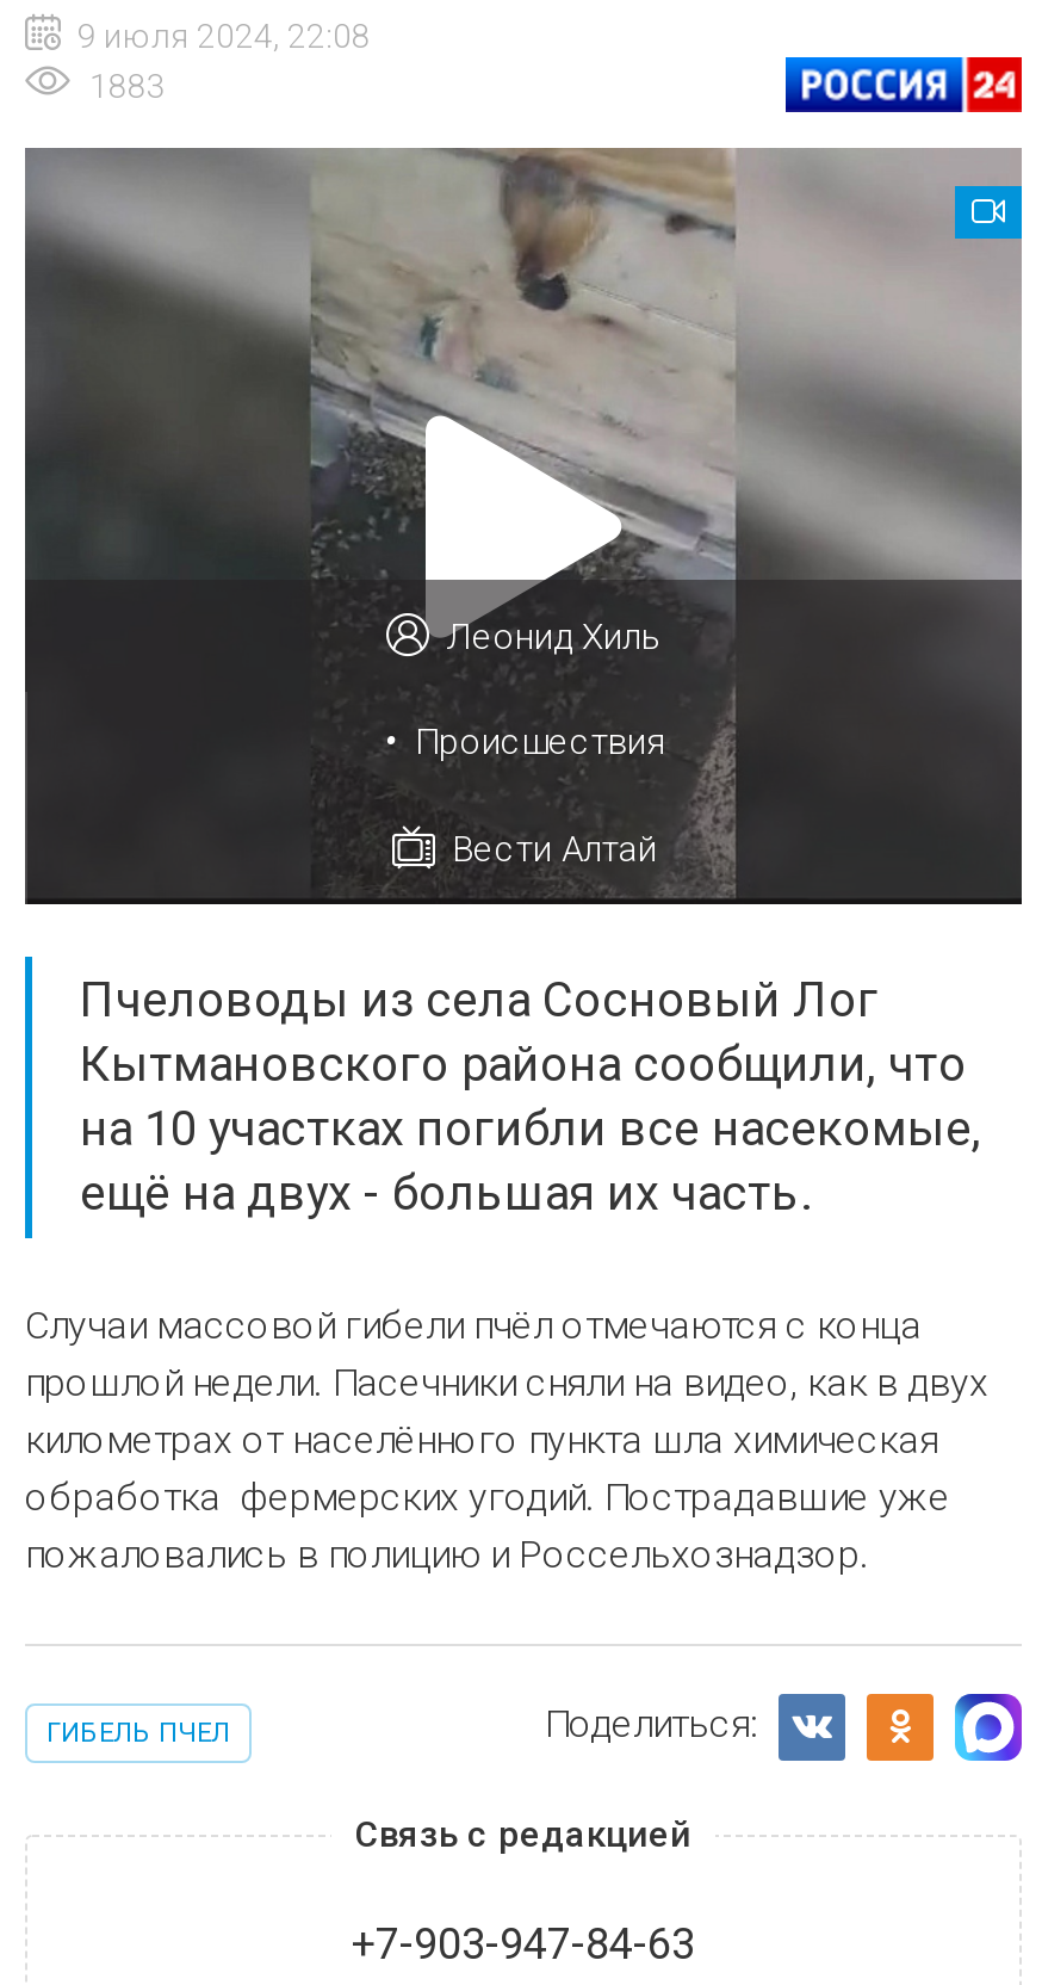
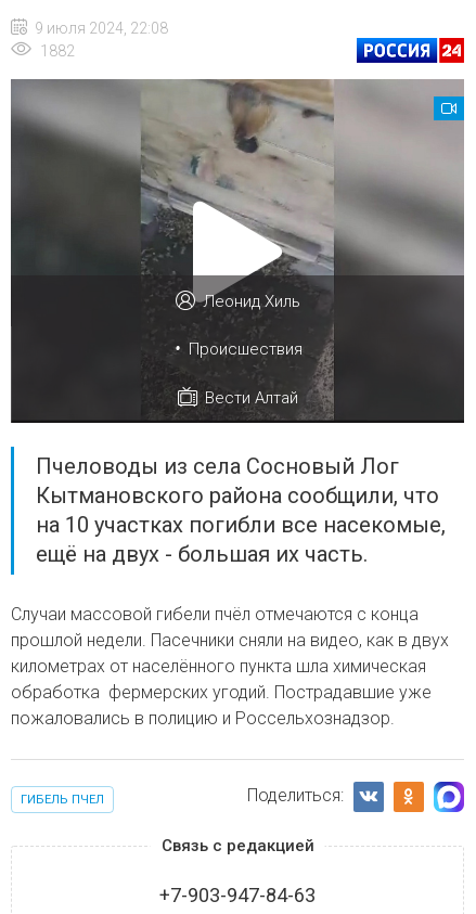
[82,67,166,105] 1883 -> [37,42,75,60] 1882

